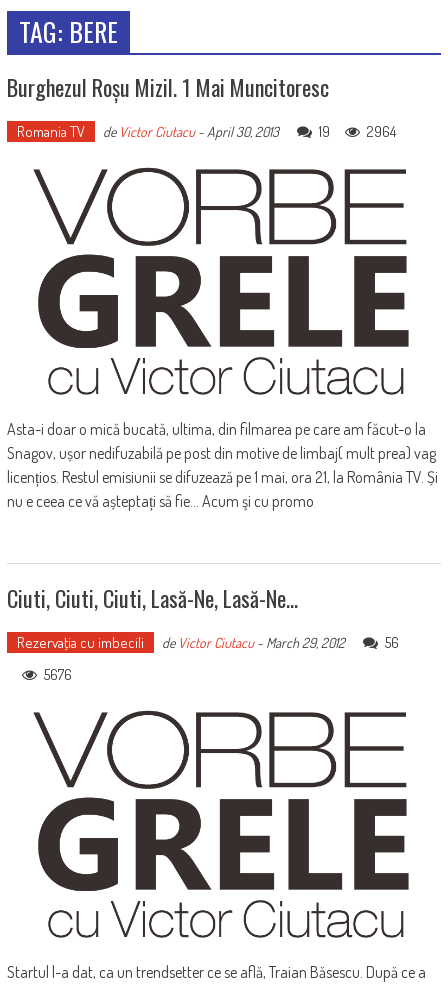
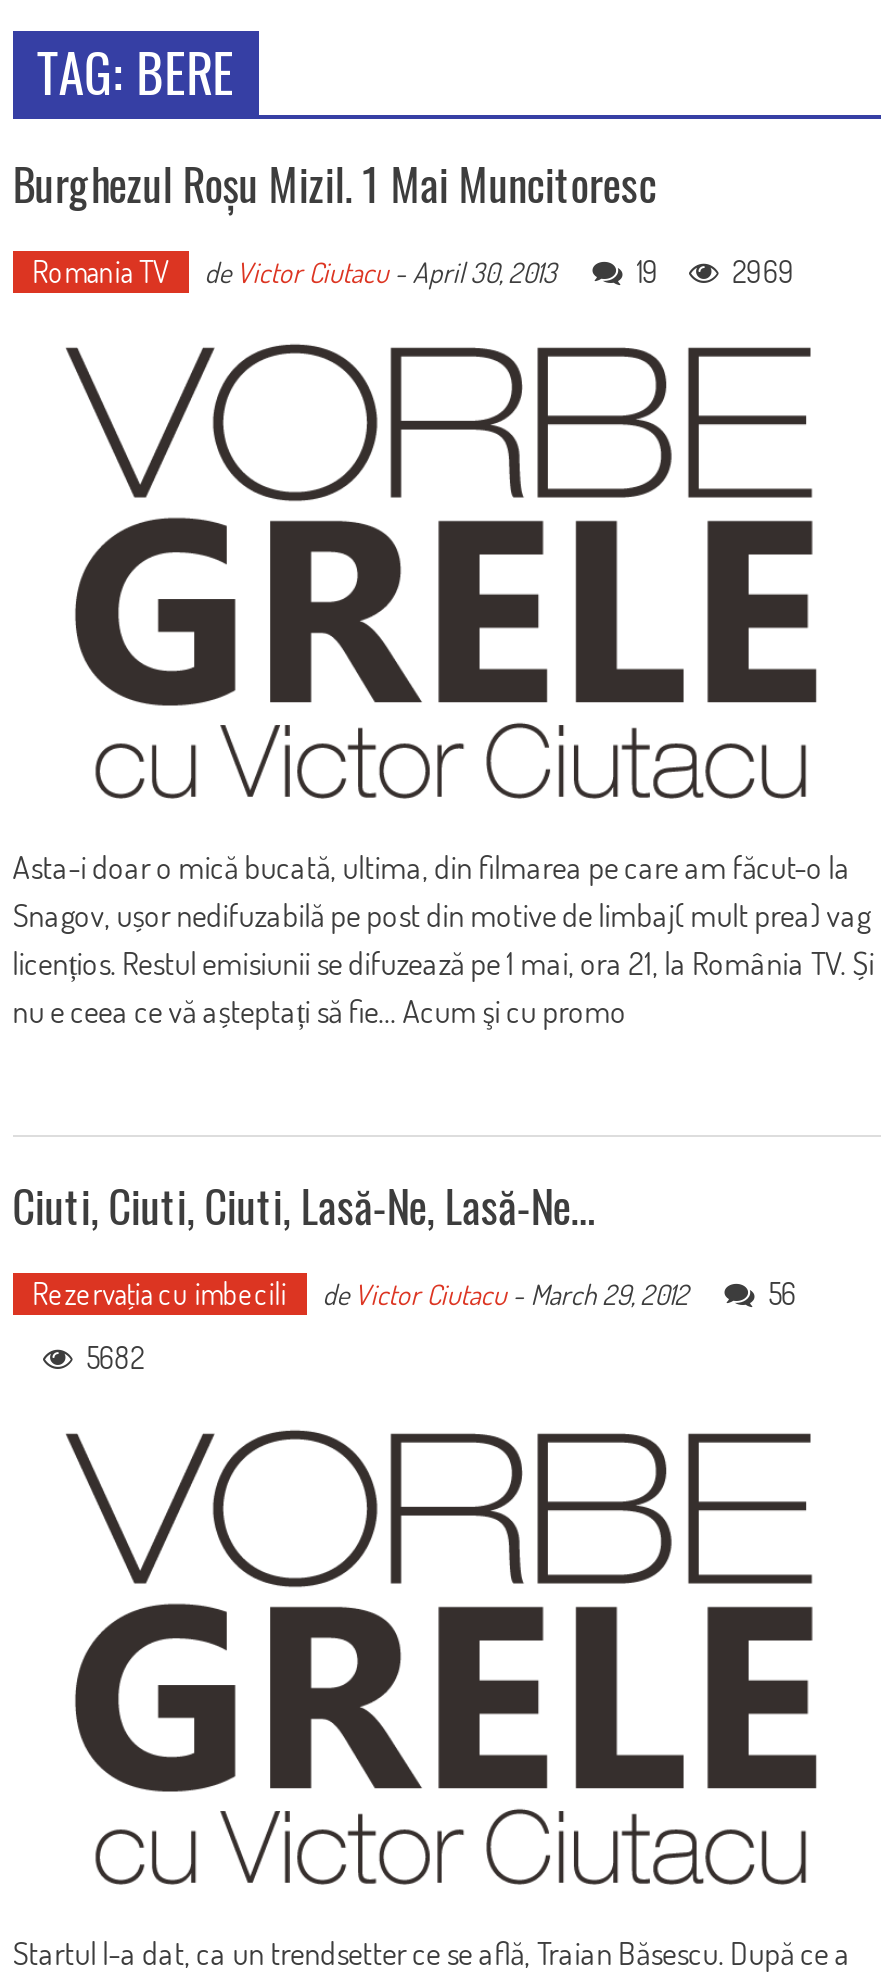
[319,122,396,141] 19 2964 -> [636,254,794,292] 19 2969
[44,665,72,684] 5676 -> [86,1340,144,1378] 5682

